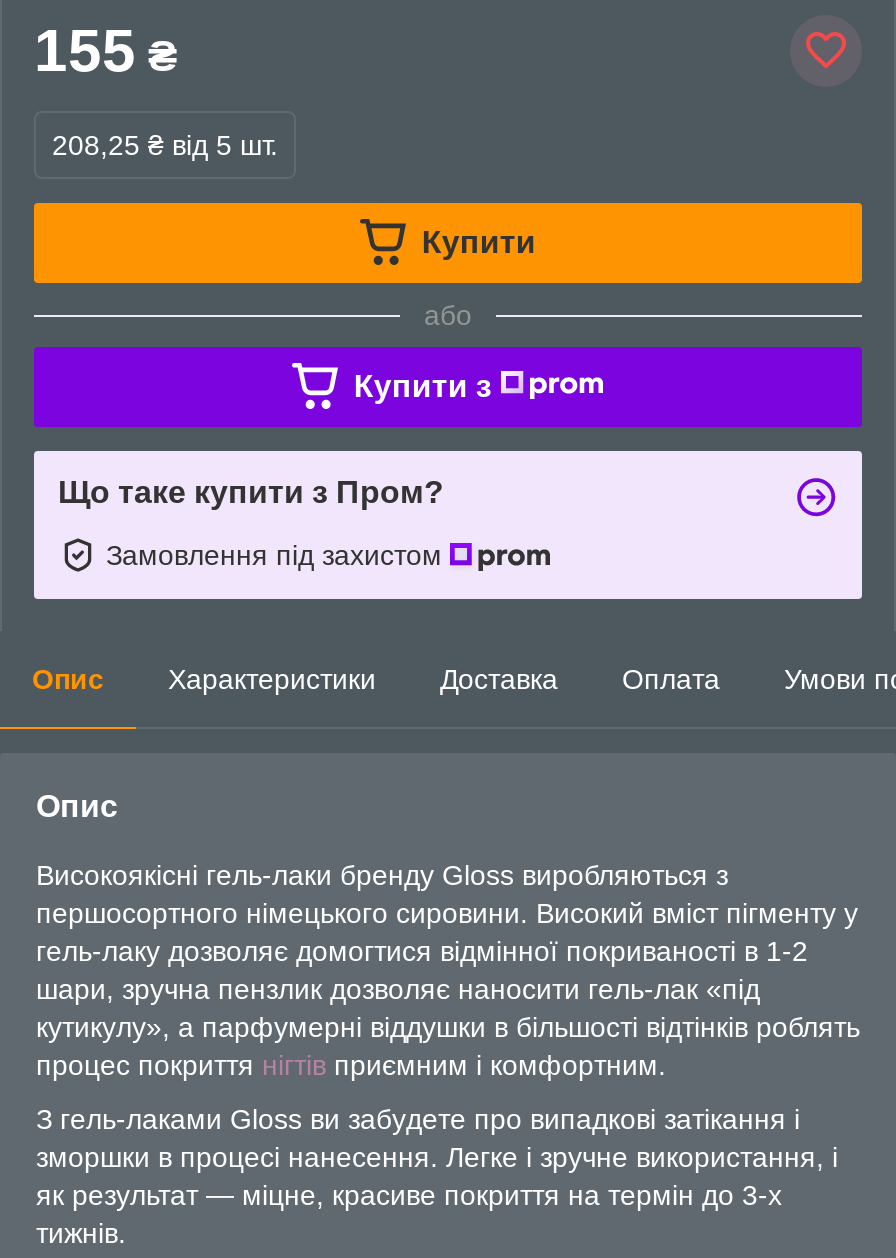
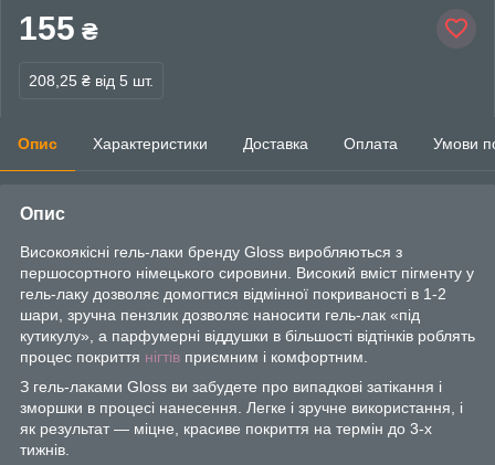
[34,225,864,599] [image] | Купити | або | Купити з | Що таке купити з Пром? | Замовлення під захистом -> none

